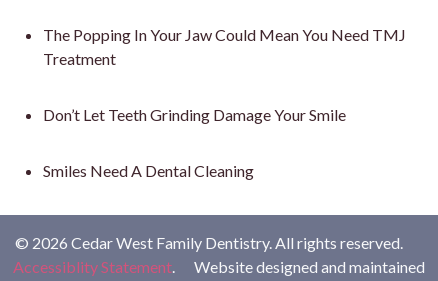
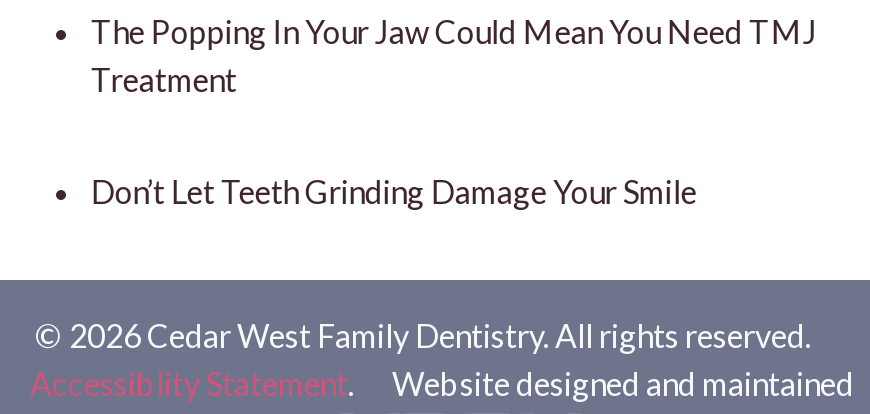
[43,160,254,179] Smiles Need A Dental Cleaning -> none

